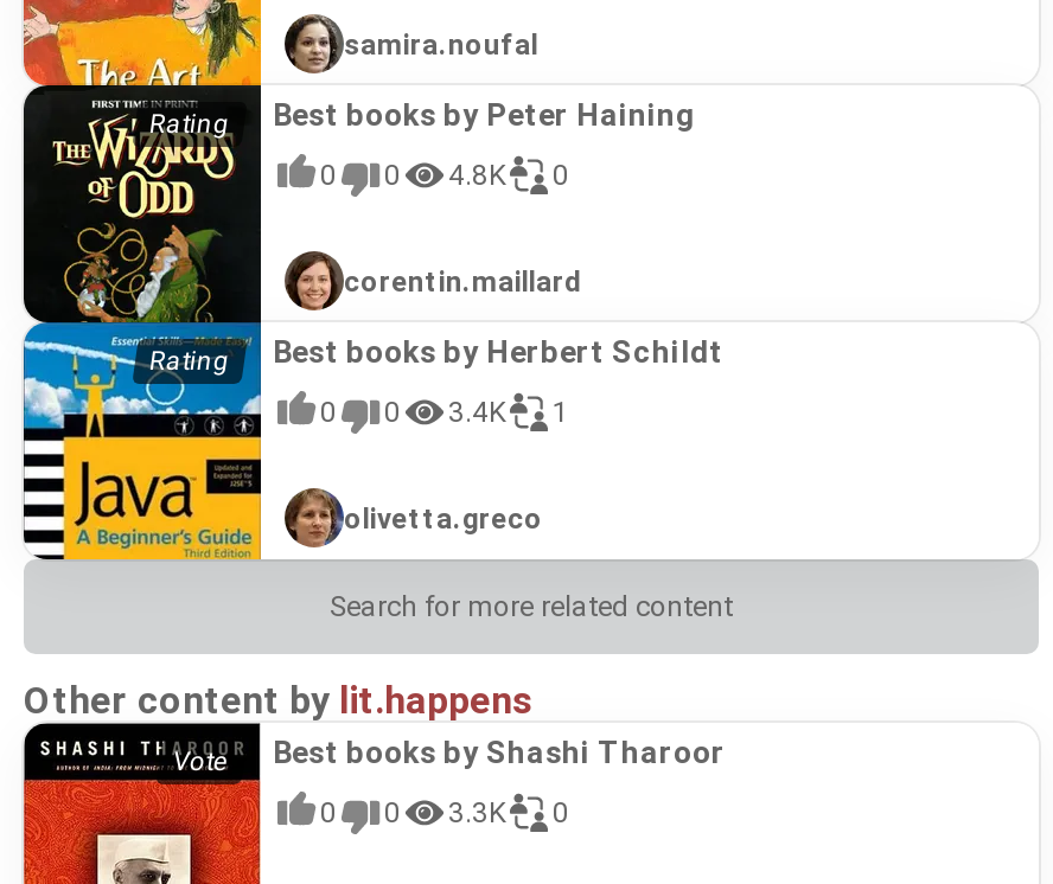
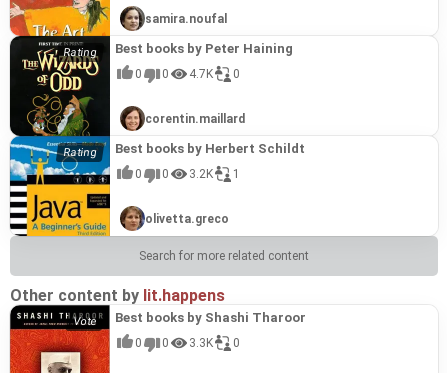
[320,159,569,192] 0 0 4.8K 0 -> [135,67,240,81] 0 0 4.7K 0
[320,396,569,429] 0 0 3.4K 1 -> [135,167,240,181] 0 0 3.2K 1

